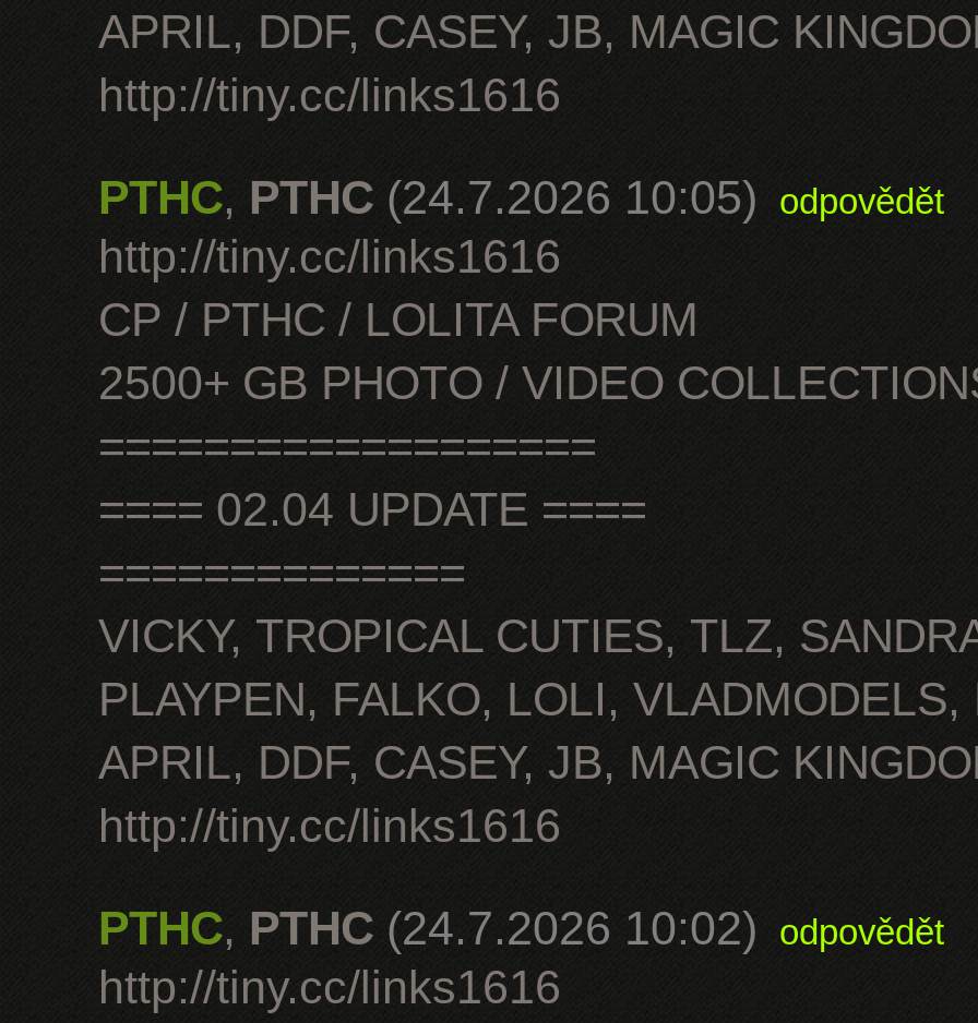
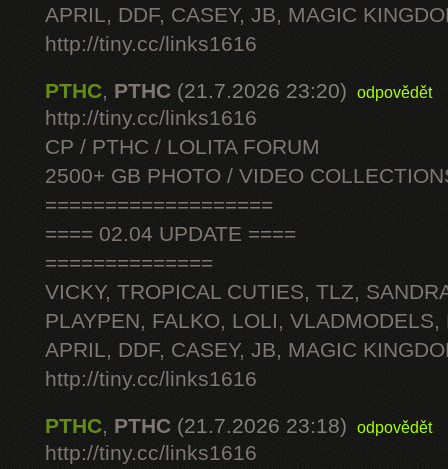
[98,172,943,225] PTHC, PTHC (24.7.2026 10:05) odpovědět -> [45,79,432,103] PTHC, PTHC (21.7.2026 23:20) odpovědět
[98,903,943,955] PTHC, PTHC (24.7.2026 10:02) odpovědět -> [45,414,432,438] PTHC, PTHC (21.7.2026 23:18) odpovědět

